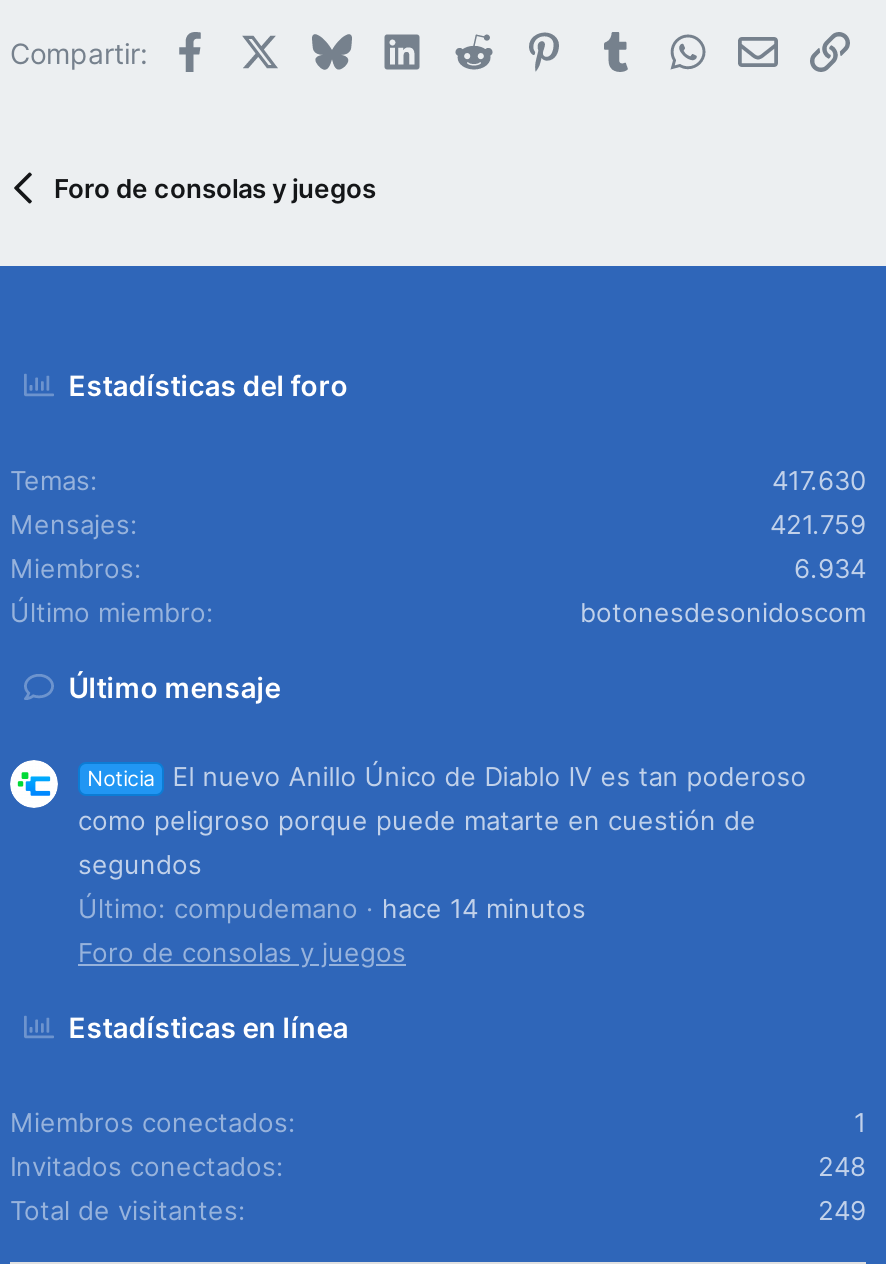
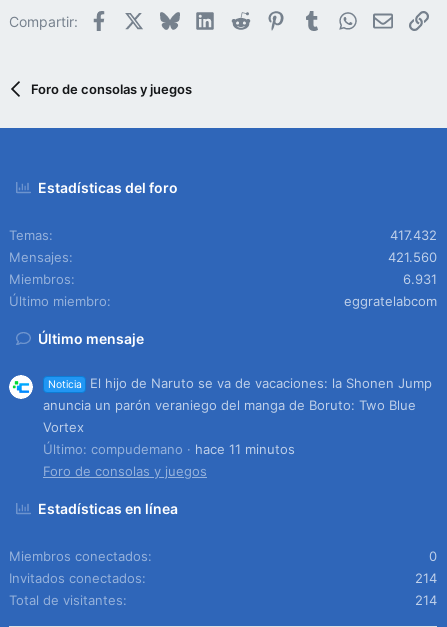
[772,463,866,495] 417.630 -> [390,227,437,243] 417.432
[770,507,866,539] 421.759 -> [388,249,437,265] 421.560
[794,551,866,583] 6.934 -> [403,271,437,287] 6.931
[580,595,866,627] botonesdesonidoscom -> [344,293,437,309] eggratelabcom
[78,761,806,881] El nuevo Anillo Único de Diablo IV es tan poderoso | como peligroso porque puede matarte en cuestión de | segundos -> [43,375,432,435] El hijo de Naruto se va de vacaciones: la Shonen Jump | anuncia un parón veraniego del manga de Boruto: Two Blue | Vortex
[78,893,586,925] Último: compudemano hace 14 minutos -> [43,441,295,457] Último: compudemano hace 11 minutos
[854,1107,866,1139] 1 -> [429,548,437,564] 0
[818,1151,866,1183] 248 -> [415,570,437,586] 214
[818,1195,866,1227] 249 -> [415,592,437,608] 214

